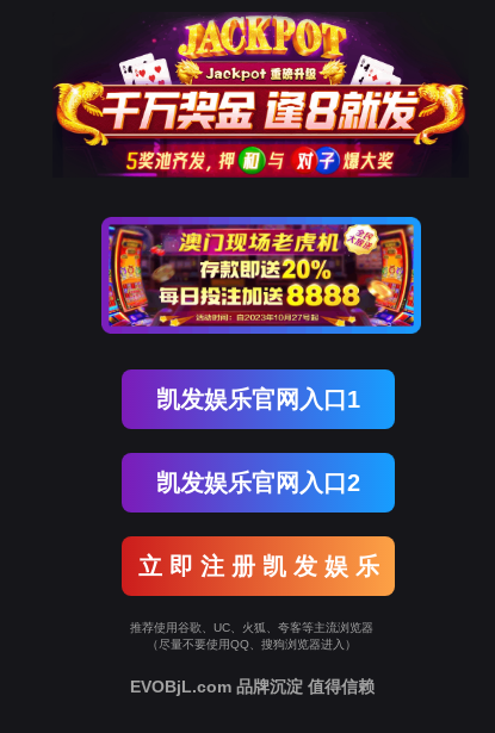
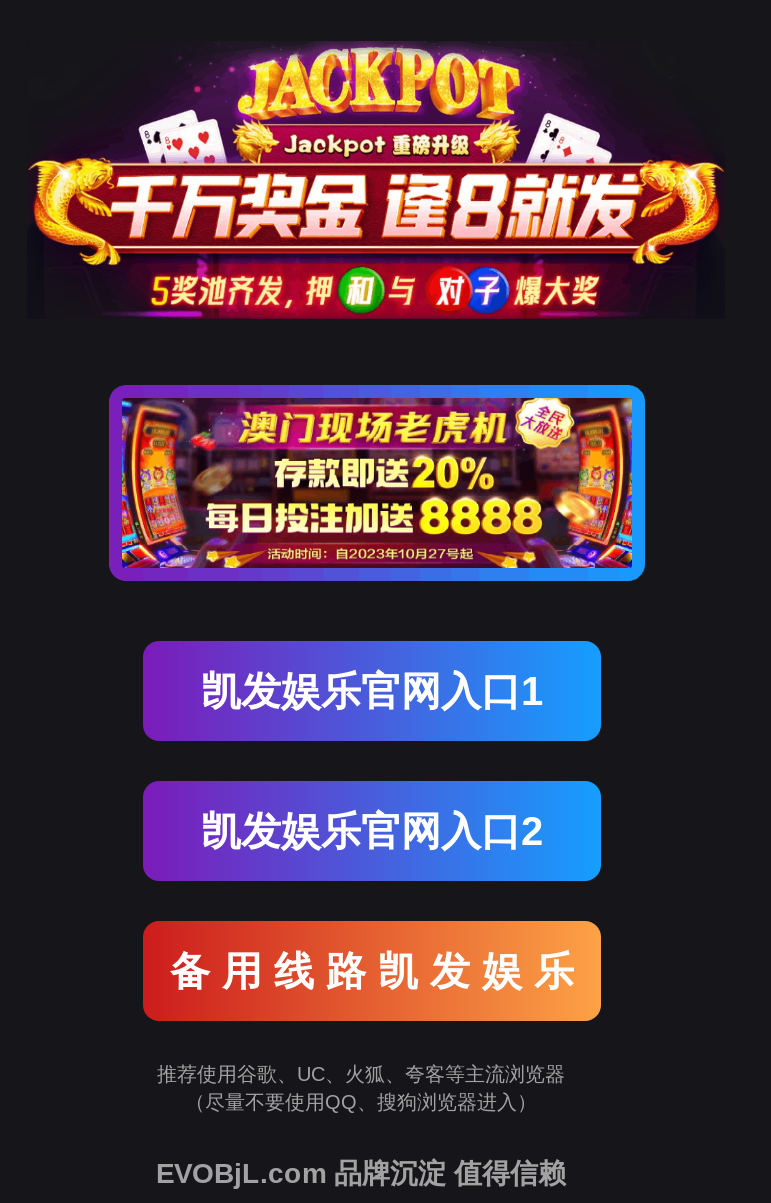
[138,553,379,579] 立 即 注 册 凯 发 娱 乐 -> [170,949,574,993] 备 用 线 路 凯 发 娱 乐

